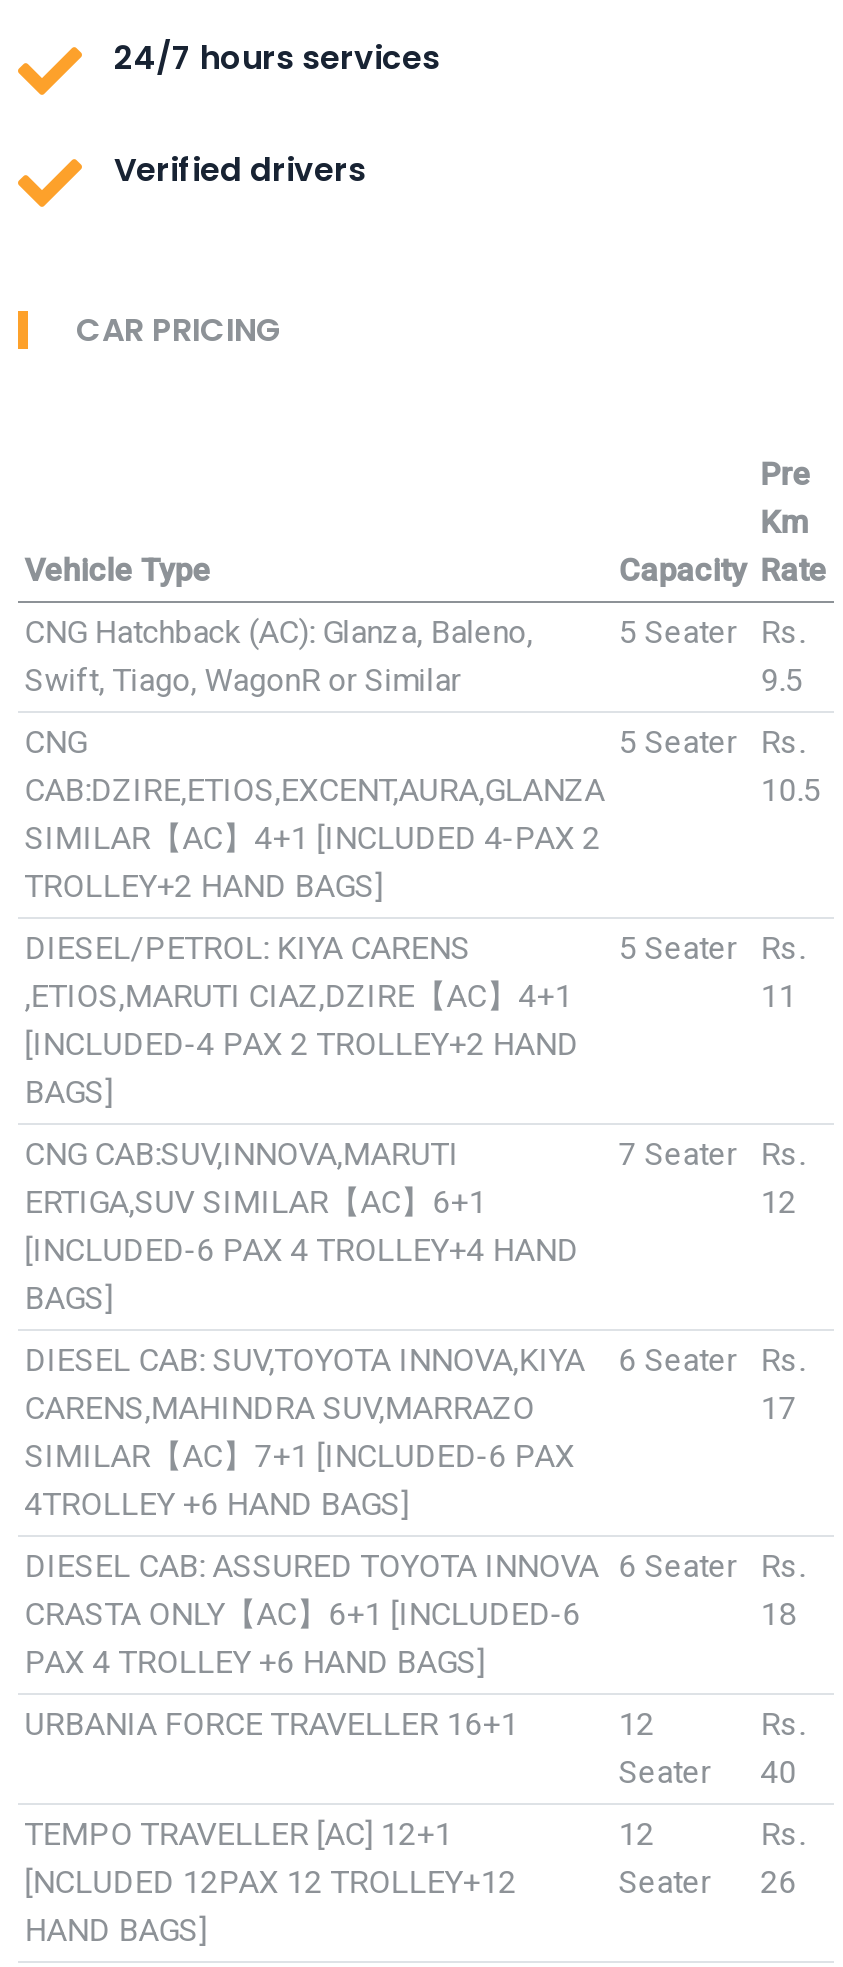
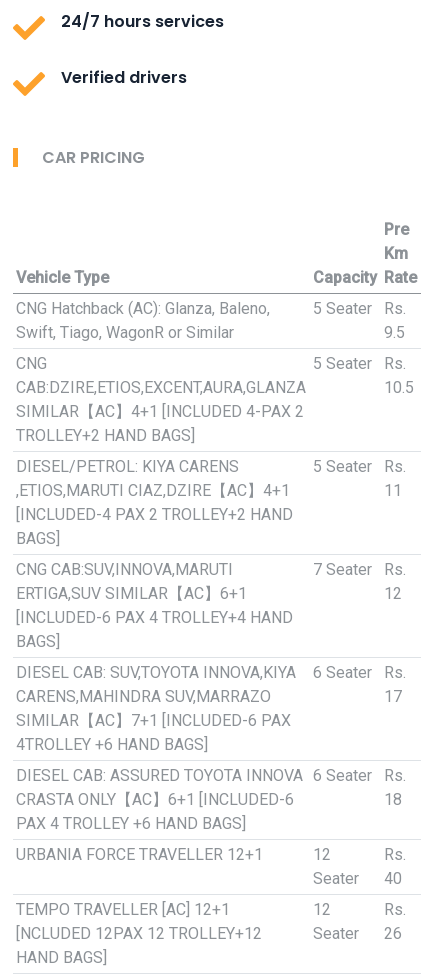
[24,1705,518,1743] URBANIA FORCE TRAVELLER 16+1 -> [16,845,263,864] URBANIA FORCE TRAVELLER 12+1

